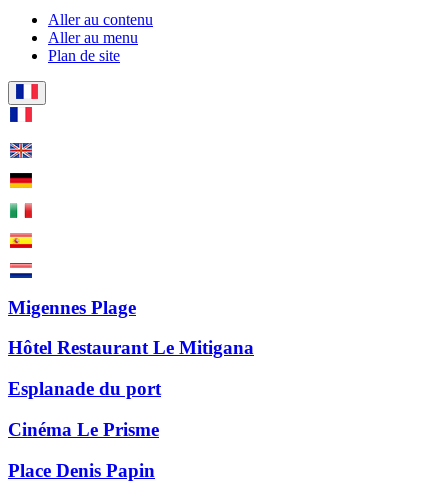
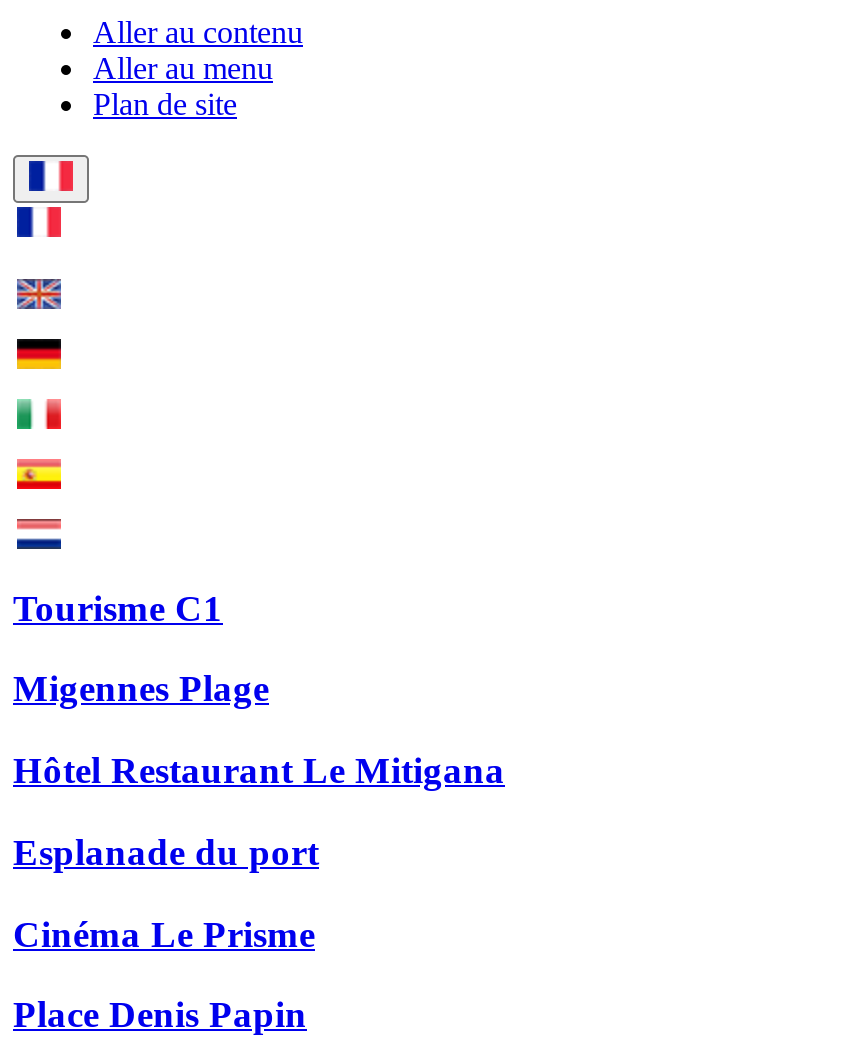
none -> [13,586,223,628] Tourisme C1

